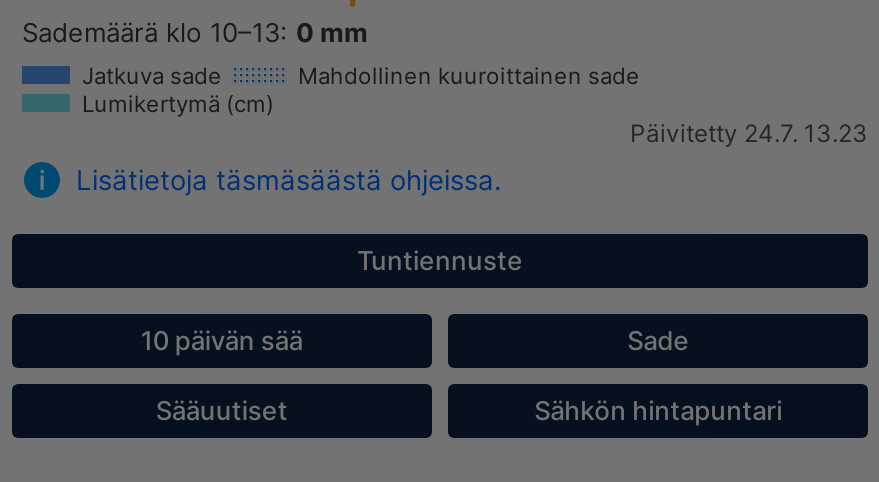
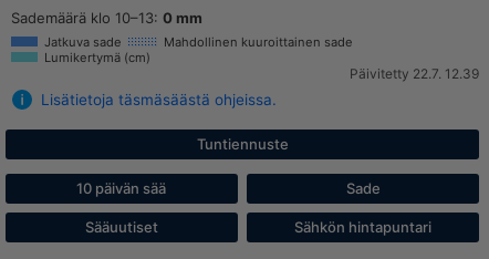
[630,118,868,148] Päivitetty 24.7. 13.23 -> [350,65,479,82] Päivitetty 22.7. 12.39

